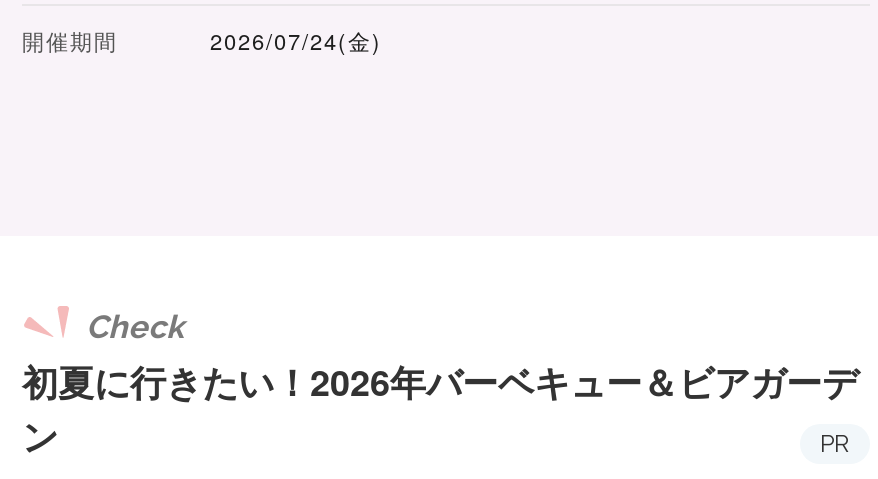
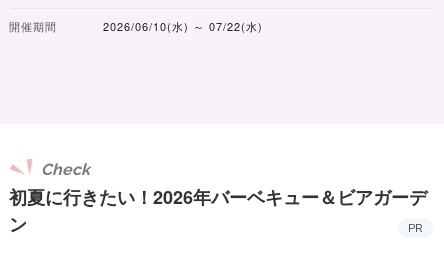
[210,24,382,56] 2026/07/24(金) -> [103,18,263,34] 2026/06/10(水) ～ 07/22(水)

